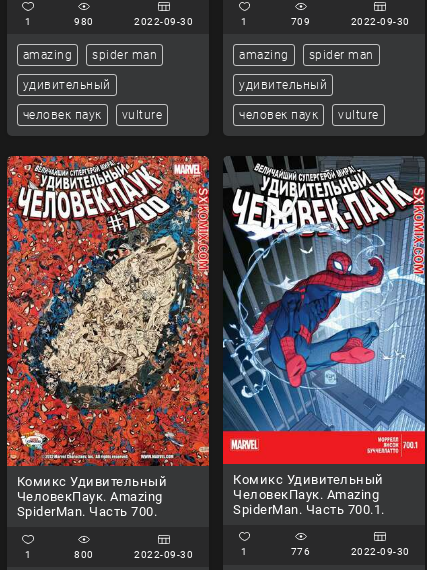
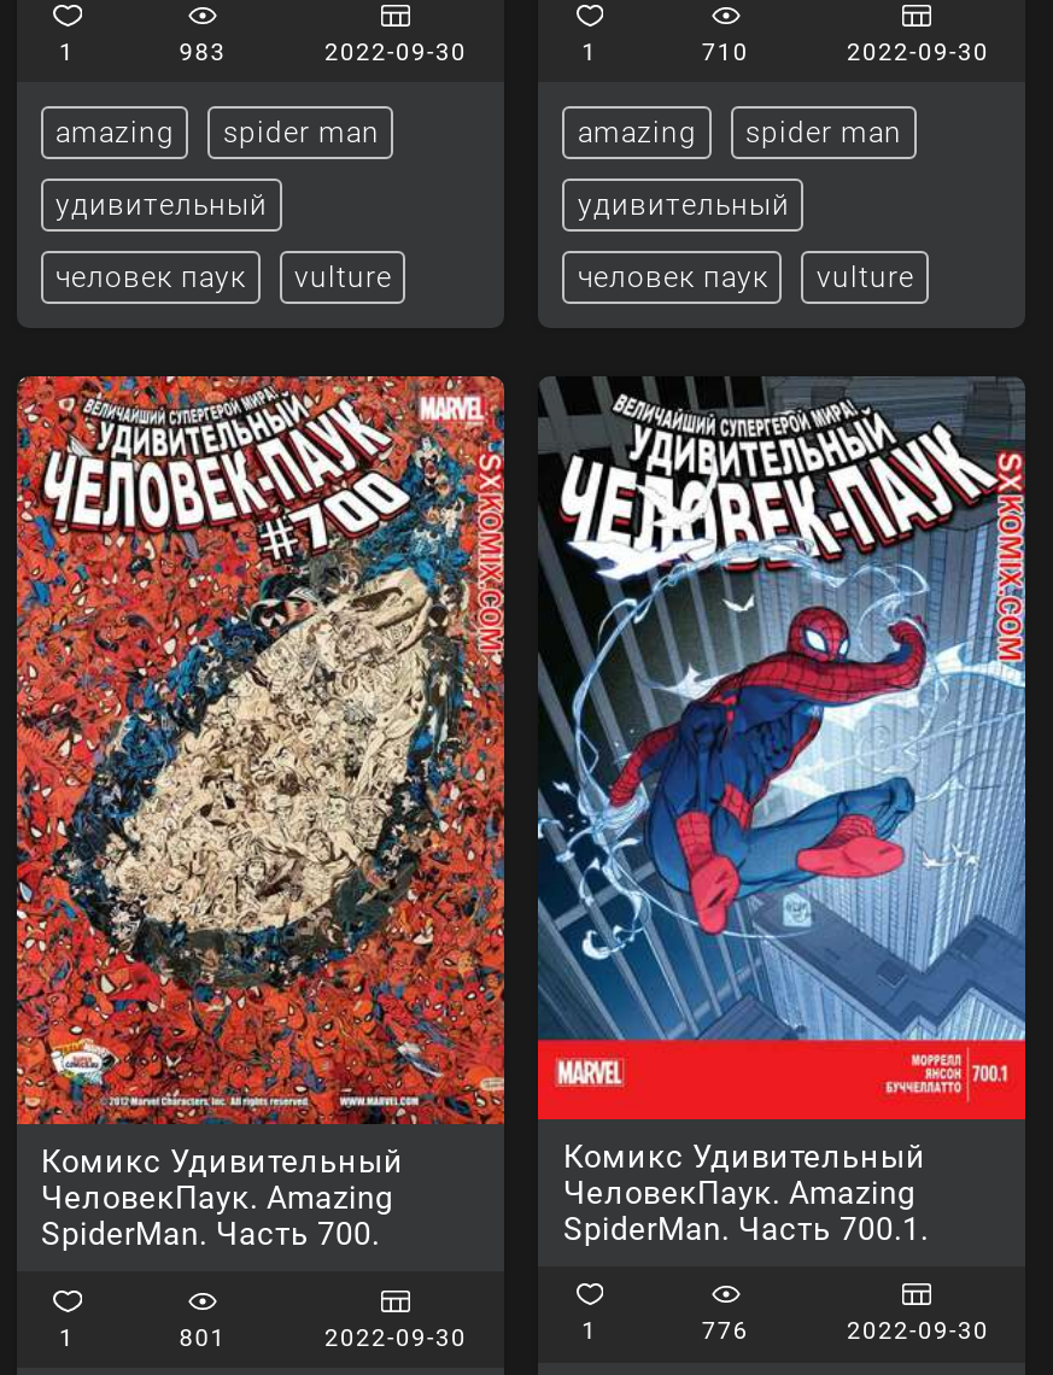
[74,16,94,27] 980 -> [179,38,226,65] 983
[291,16,310,27] 709 -> [702,38,749,65] 710
[74,549,94,560] 800 -> [179,1324,226,1350] 801

